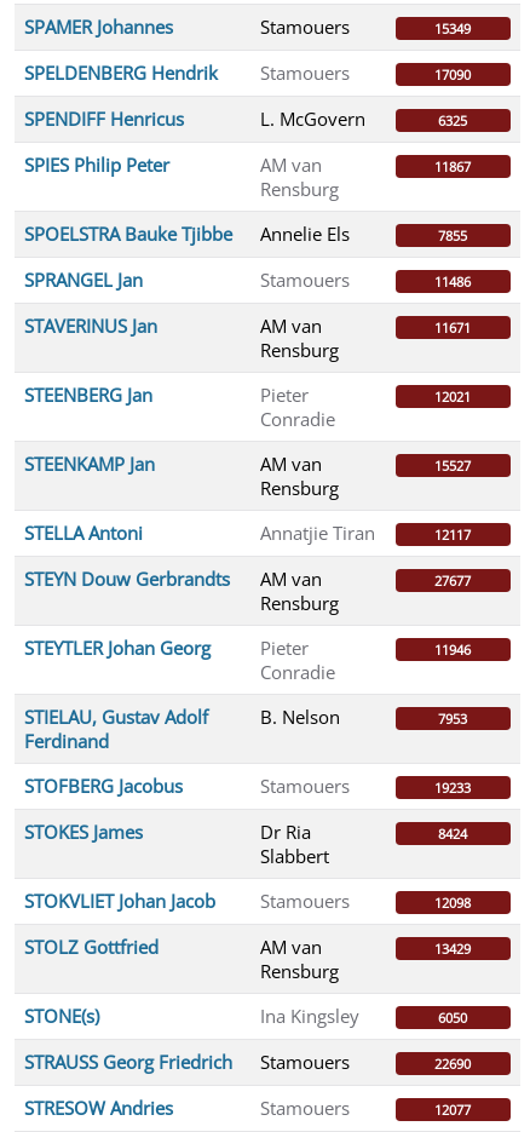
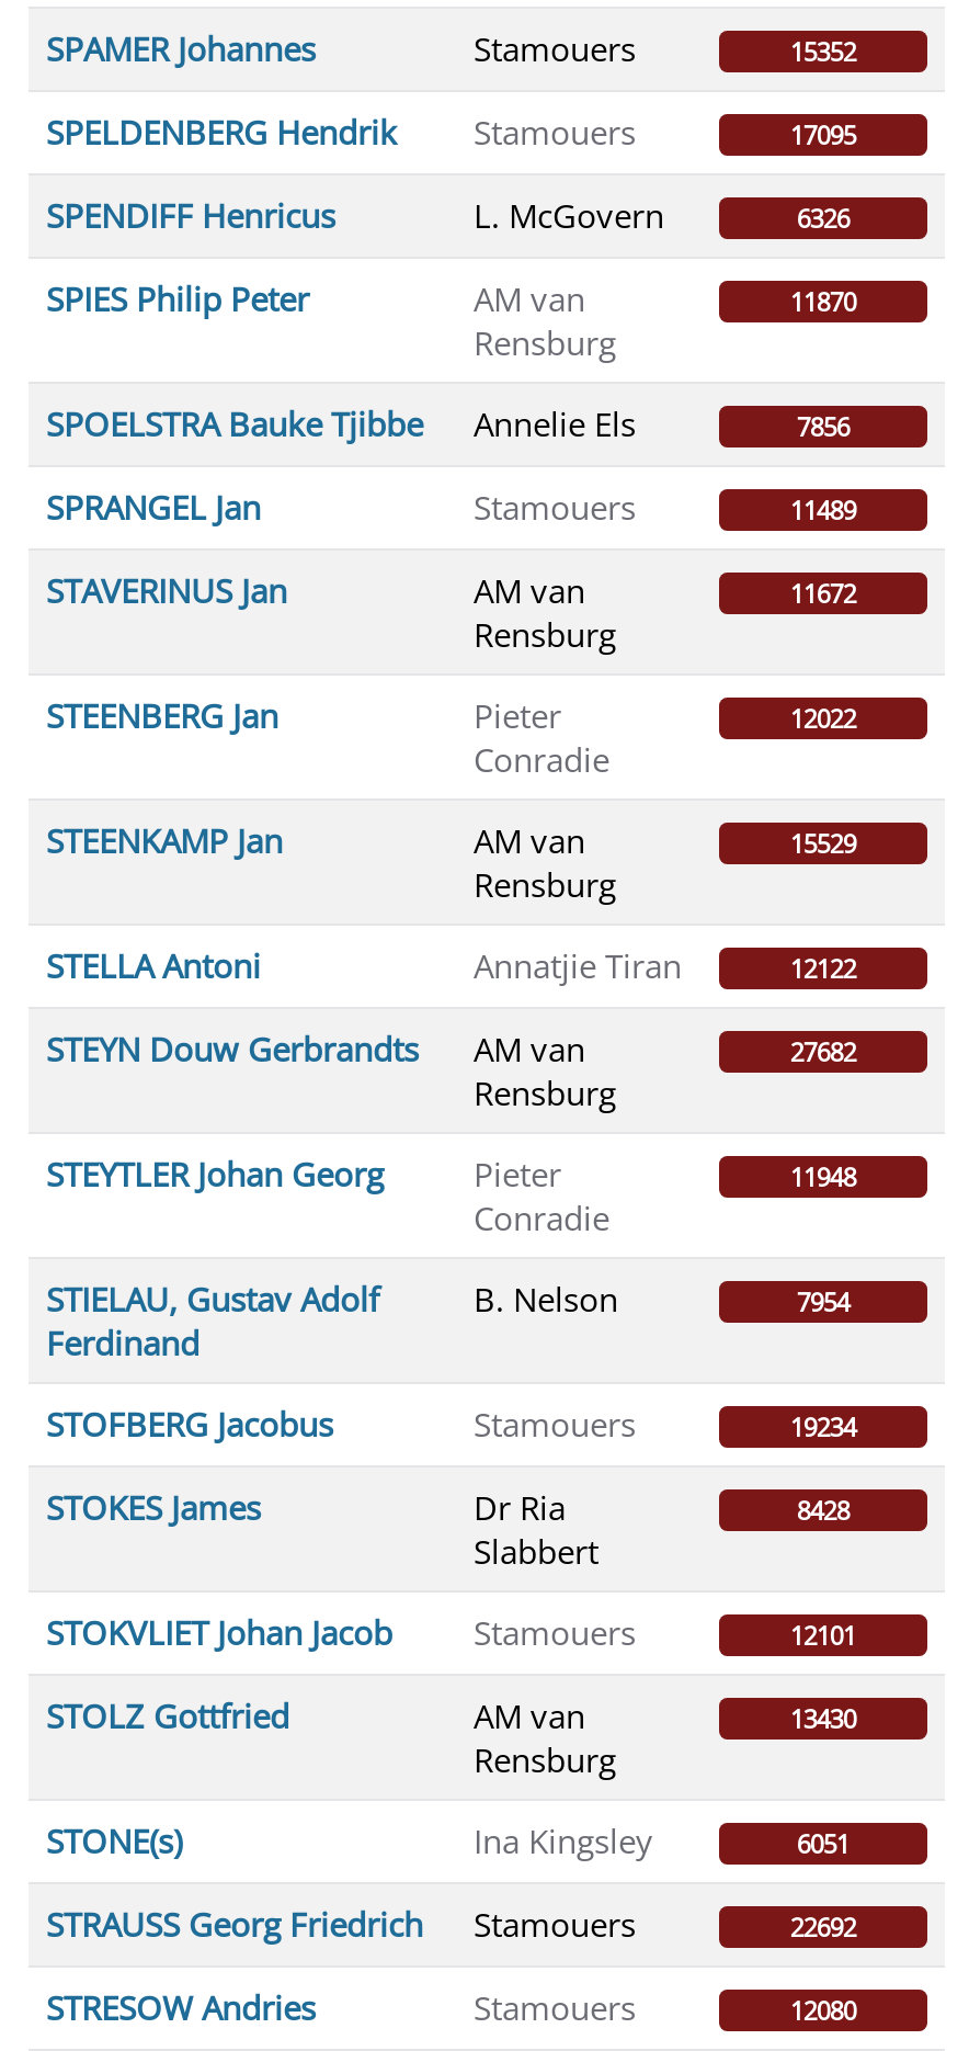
[435,19,471,38] 15349 -> [790,35,856,68] 15352
[435,65,471,84] 17090 -> [790,118,856,151] 17095
[438,111,467,130] 6325 -> [796,202,849,235] 6326
[435,157,471,176] 11867 -> [790,285,856,318] 11870
[438,226,467,245] 7855 -> [796,410,849,443] 7856
[435,272,471,291] 11486 -> [790,494,856,526] 11489
[435,318,471,337] 11671 -> [790,577,856,610] 11672
[435,387,471,406] 12021 -> [790,702,856,735] 12022
[435,456,471,475] 15527 -> [790,827,856,860] 15529
[435,525,471,544] 12117 -> [790,952,856,985] 12122
[435,571,471,590] 27677 -> [790,1035,856,1068] 27682
[435,640,471,659] 11946 -> [790,1160,856,1193] 11948
[438,709,467,728] 7953 -> [796,1285,849,1318] 7954
[435,778,471,797] 19233 -> [790,1410,856,1443] 19234
[438,824,467,843] 8424 -> [796,1494,849,1527] 8428
[435,893,471,912] 12098 -> [790,1619,856,1652] 12101
[435,939,471,958] 13429 -> [790,1702,856,1735] 13430
[438,1009,467,1027] 6050 -> [796,1827,849,1860] 6051
[435,1055,471,1073] 22690 -> [790,1911,856,1944] 22692
[435,1101,471,1119] 12077 -> [790,1994,856,2027] 12080

